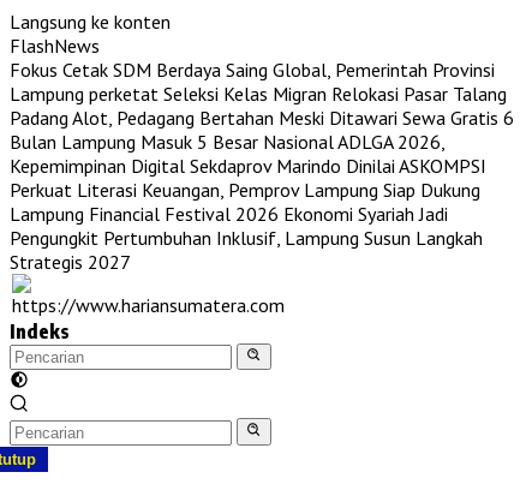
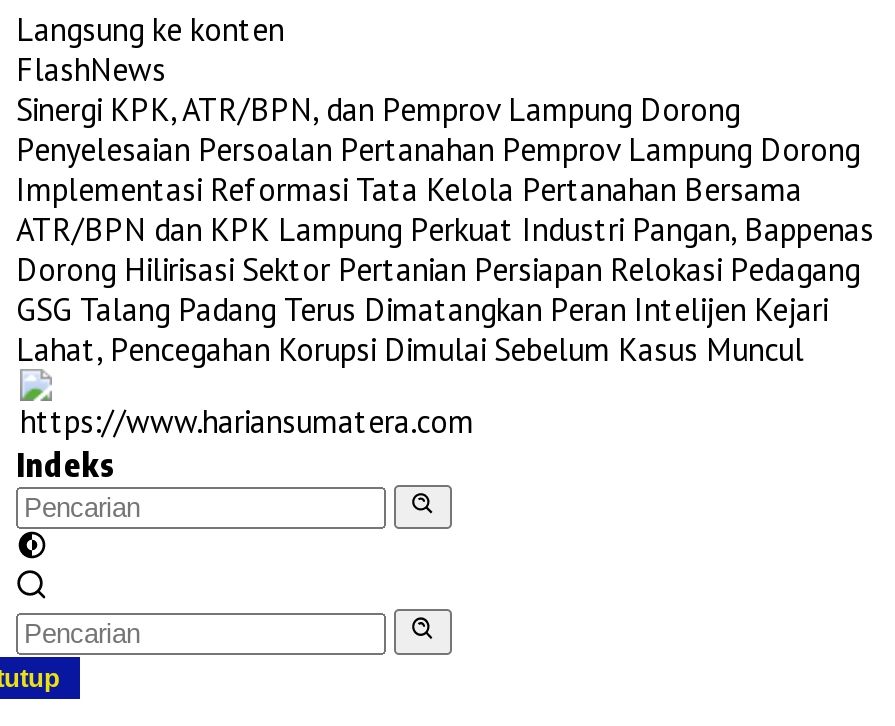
[10,58,514,274] Fokus Cetak SDM Berdaya Saing Global, Pemerintah Provinsi | Lampung perketat Seleksi Kelas Migran Relokasi Pasar Talang | Padang Alot, Pedagang Bertahan Meski Ditawari Sewa Gratis 6 | Bulan Lampung Masuk 5 Besar Nasional ADLGA 2026, | Kepemimpinan Digital Sekdaprov Marindo Dinilai ASKOMPSI | Perkuat Literasi Keuangan, Pemprov Lampung Siap Dukung | Lampung Financial Festival 2026 Ekonomi Syariah Jadi | Pengungkit Pertumbuhan Inklusif, Lampung Susun Langkah | Strategis 2027 -> [16,89,874,369] Sinergi KPK, ATR/BPN, dan Pemprov Lampung Dorong | Penyelesaian Persoalan Pertanahan Pemprov Lampung Dorong | Implementasi Reformasi Tata Kelola Pertanahan Bersama | ATR/BPN dan KPK Lampung Perkuat Industri Pangan, Bappenas | Dorong Hilirisasi Sektor Pertanian Persiapan Relokasi Pedagang | GSG Talang Padang Terus Dimatangkan Peran Intelijen Kejari | Lahat, Pencegahan Korupsi Dimulai Sebelum Kasus Muncul

